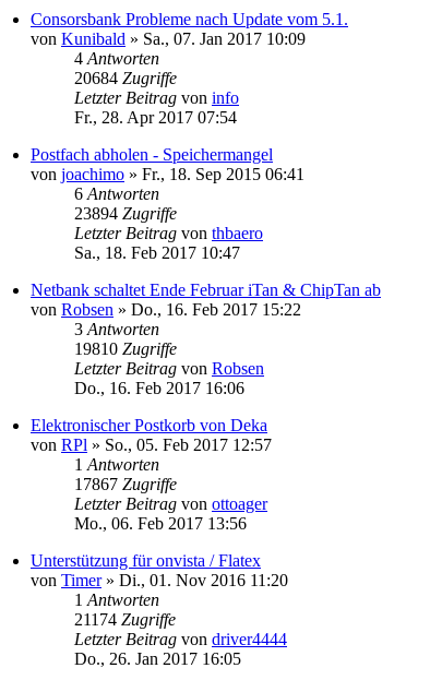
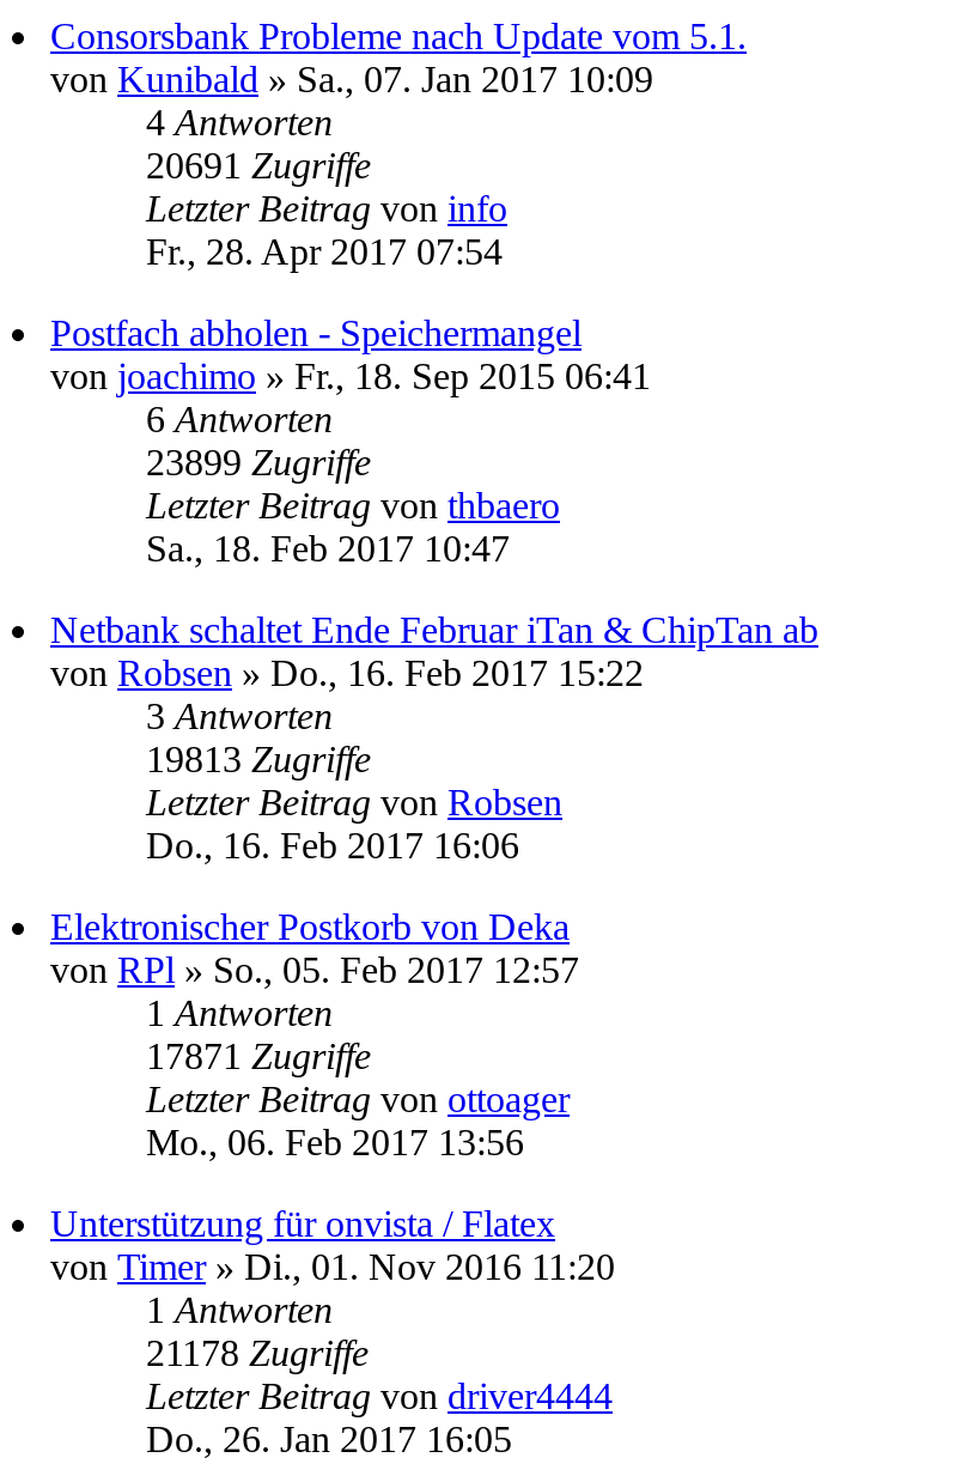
[74,69,177,87] 20684 Zugriffe -> [146,145,371,185] 20691 Zugriffe
[74,204,177,223] 23894 Zugriffe -> [146,441,371,482] 23899 Zugriffe
[74,339,177,358] 19810 Zugriffe -> [146,738,371,779] 19813 Zugriffe
[74,475,177,493] 17867 Zugriffe -> [146,1035,371,1076] 17871 Zugriffe
[74,610,176,629] 21174 Zugriffe -> [146,1332,369,1373] 21178 Zugriffe

